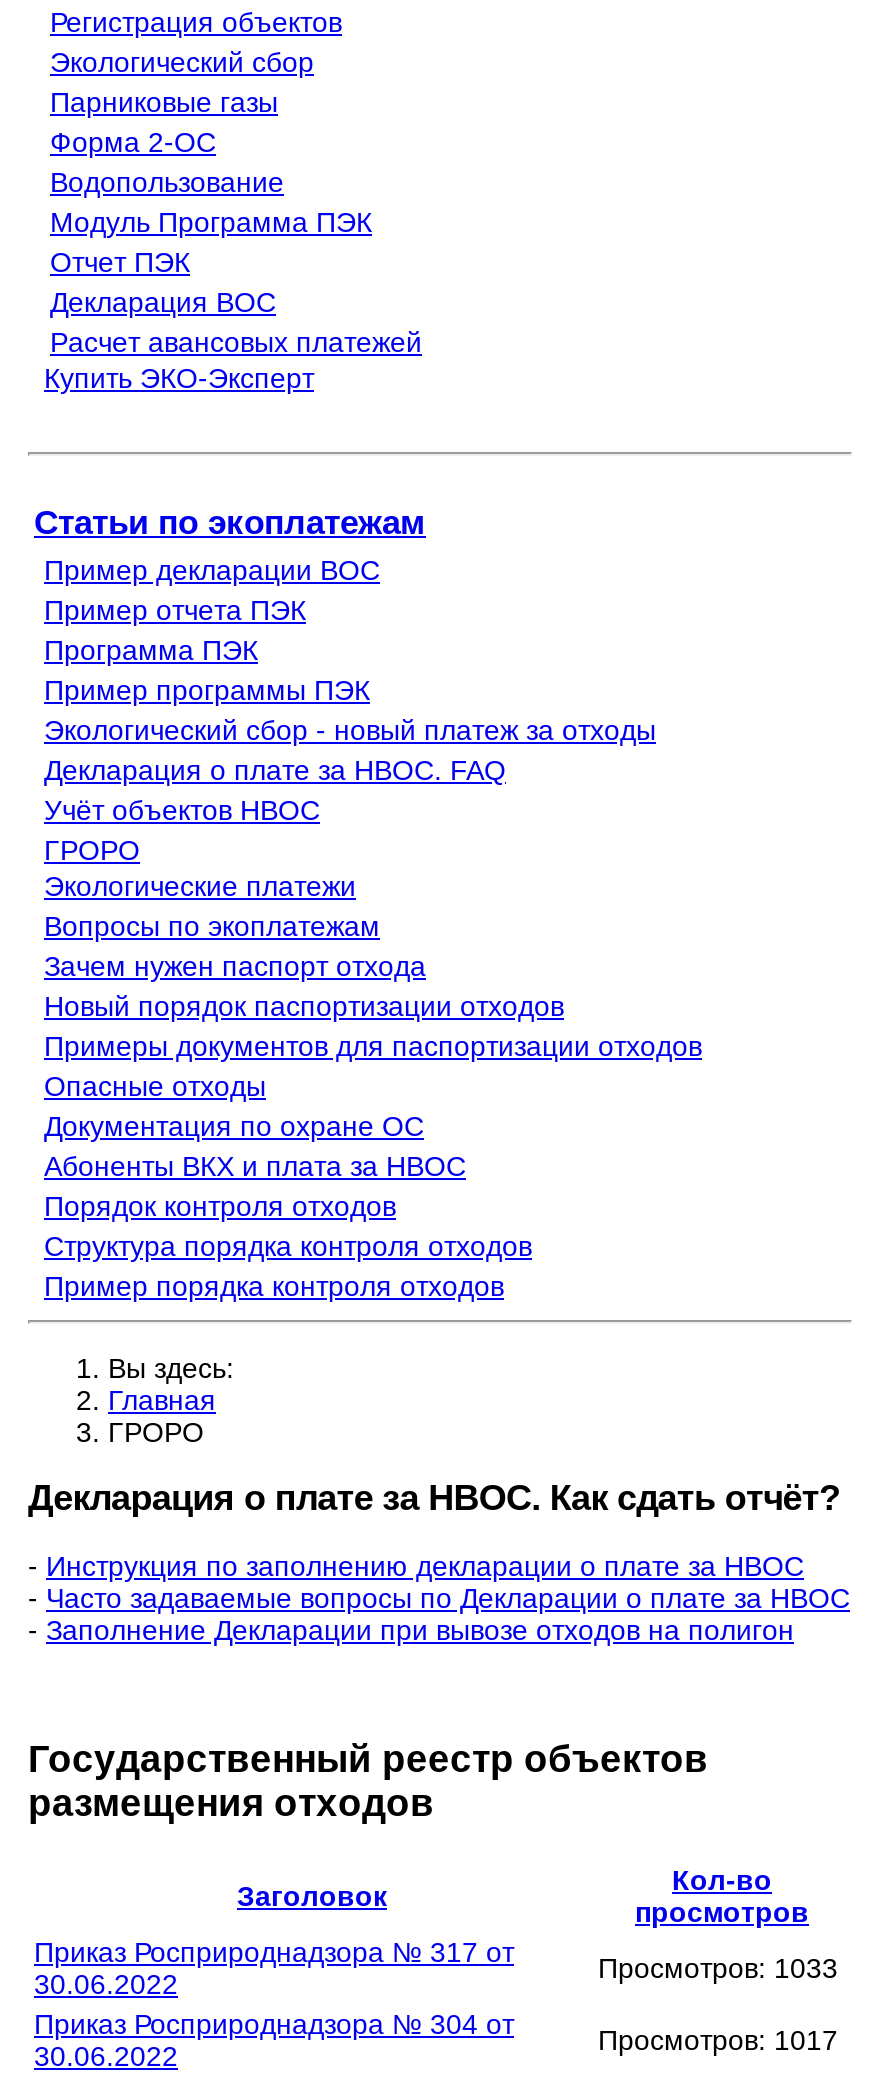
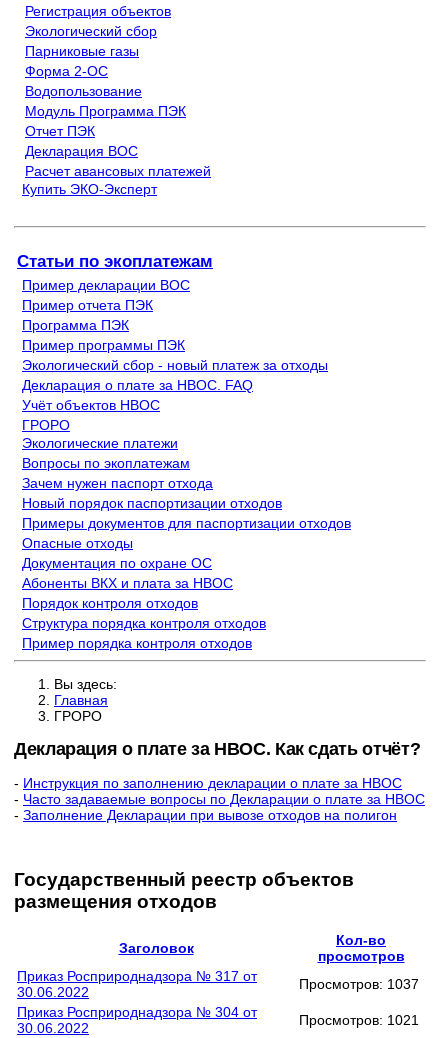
[598,1951,838,1983] Просмотров: 1033 -> [299,975,419,991] Просмотров: 1037
[598,2023,838,2055] Просмотров: 1017 -> [299,1011,419,1027] Просмотров: 1021

